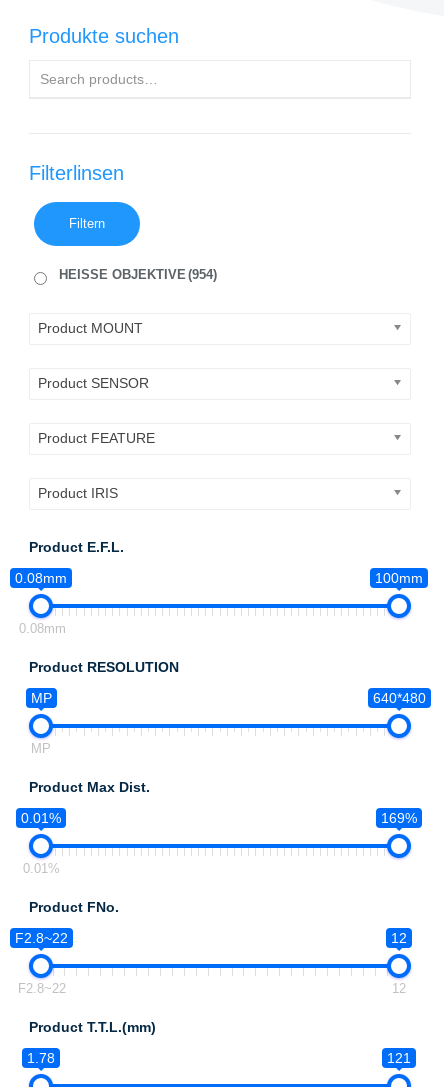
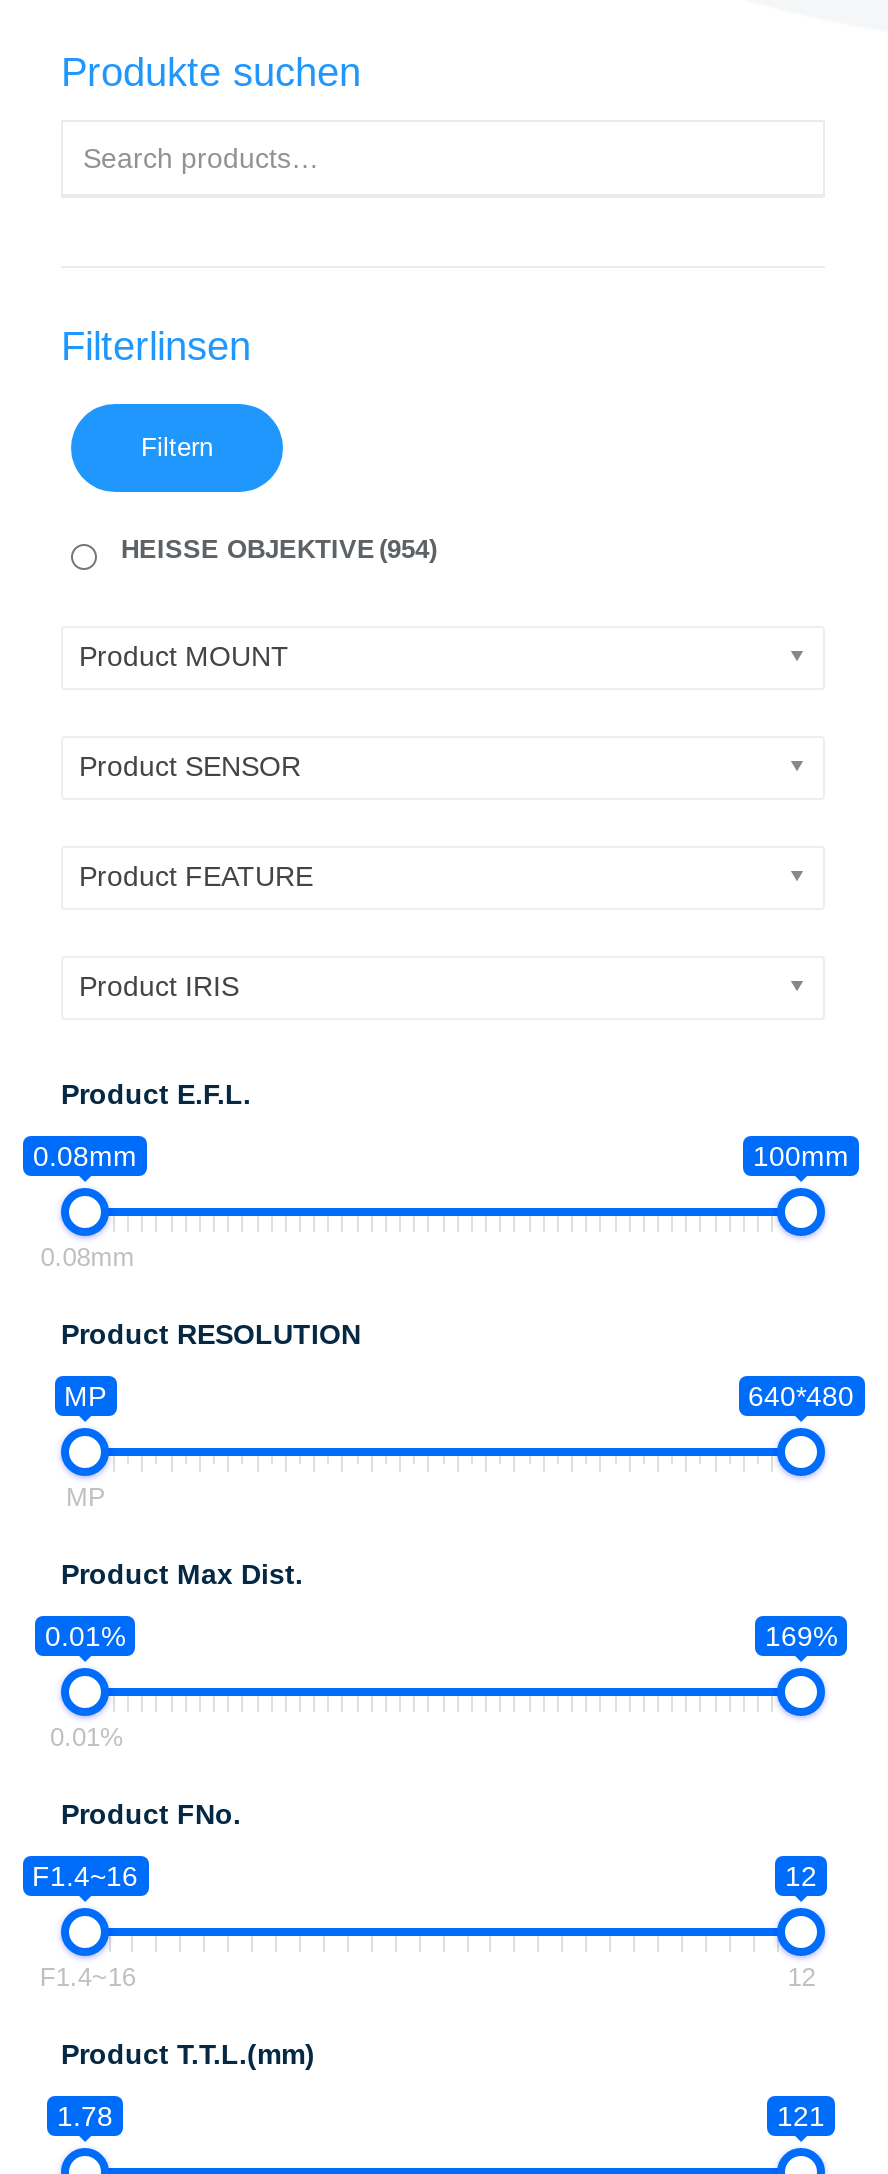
[14,930,67,946] F2.8~22 -> [32,1860,138,1892] F1.4~16
[18,981,66,996] F2.8~22 -> [40,1962,136,1992] F1.4~16

